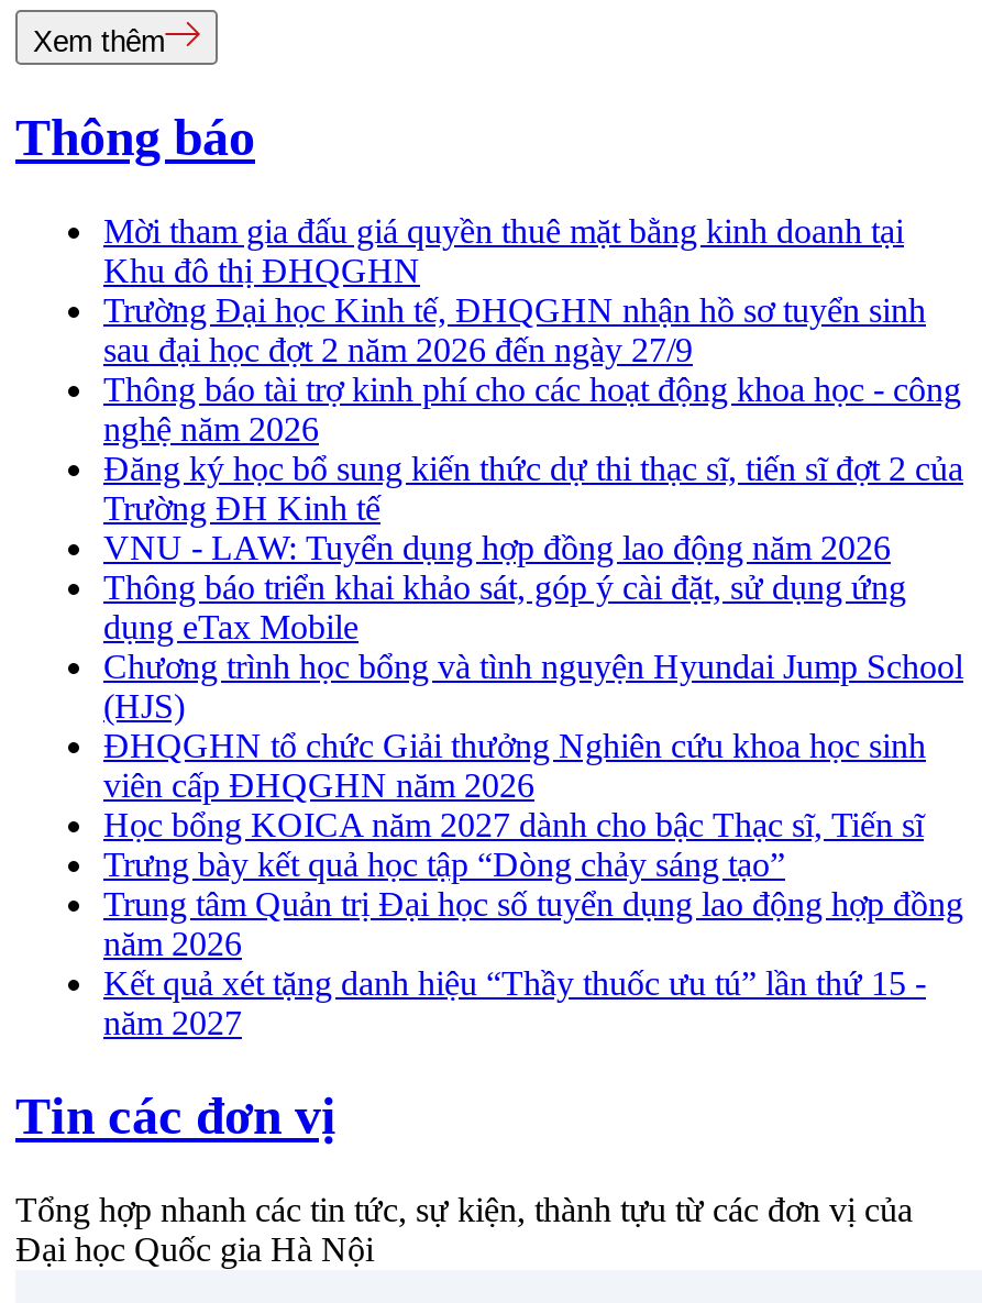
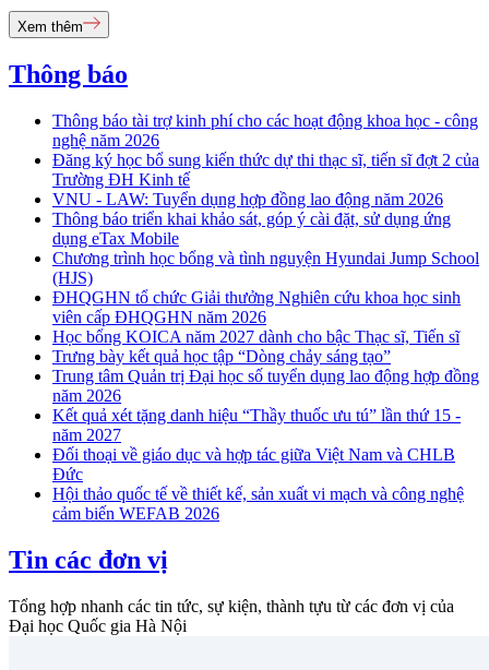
[103,213,926,369] Mời tham gia đấu giá quyền thuê mặt bằng kinh doanh tại | Khu đô thị ĐHQGHN | Trường Đại học Kinh tế, ĐHQGHN nhận hồ sơ tuyển sinh | sau đại học đợt 2 năm 2026 đến ngày 27/9 -> none
moved [103,371,963,1042] -> [52,112,479,444]: Thông báo tài trợ kinh phí cho các hoạt động khoa học - công | nghệ năm 2026 | Đăng ký học bổ sung kiến thức dự thi thạc sĩ, tiến sĩ đợt 2 của | ... | Kết quả xét tặng danh hiệu “Thầy thuốc ưu tú” lần thứ 15 - | năm 2027
none -> [52,445,464,523] Đối thoại về giáo dục và hợp tác giữa Việt Nam và CHLB | Đức | Hội thảo quốc tế về thiết kế, sản xuất vi mạch và công nghệ | cảm biến WEFAB 2026

